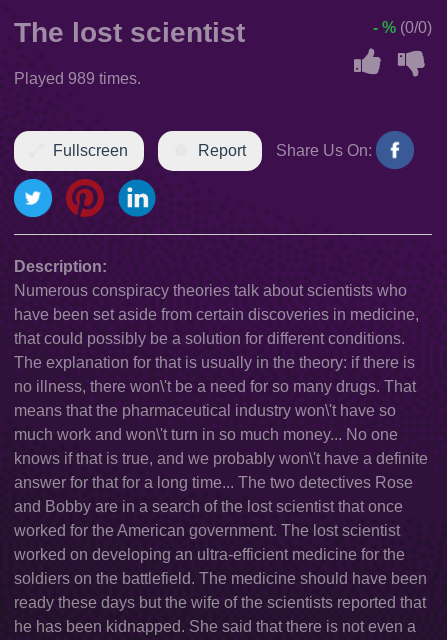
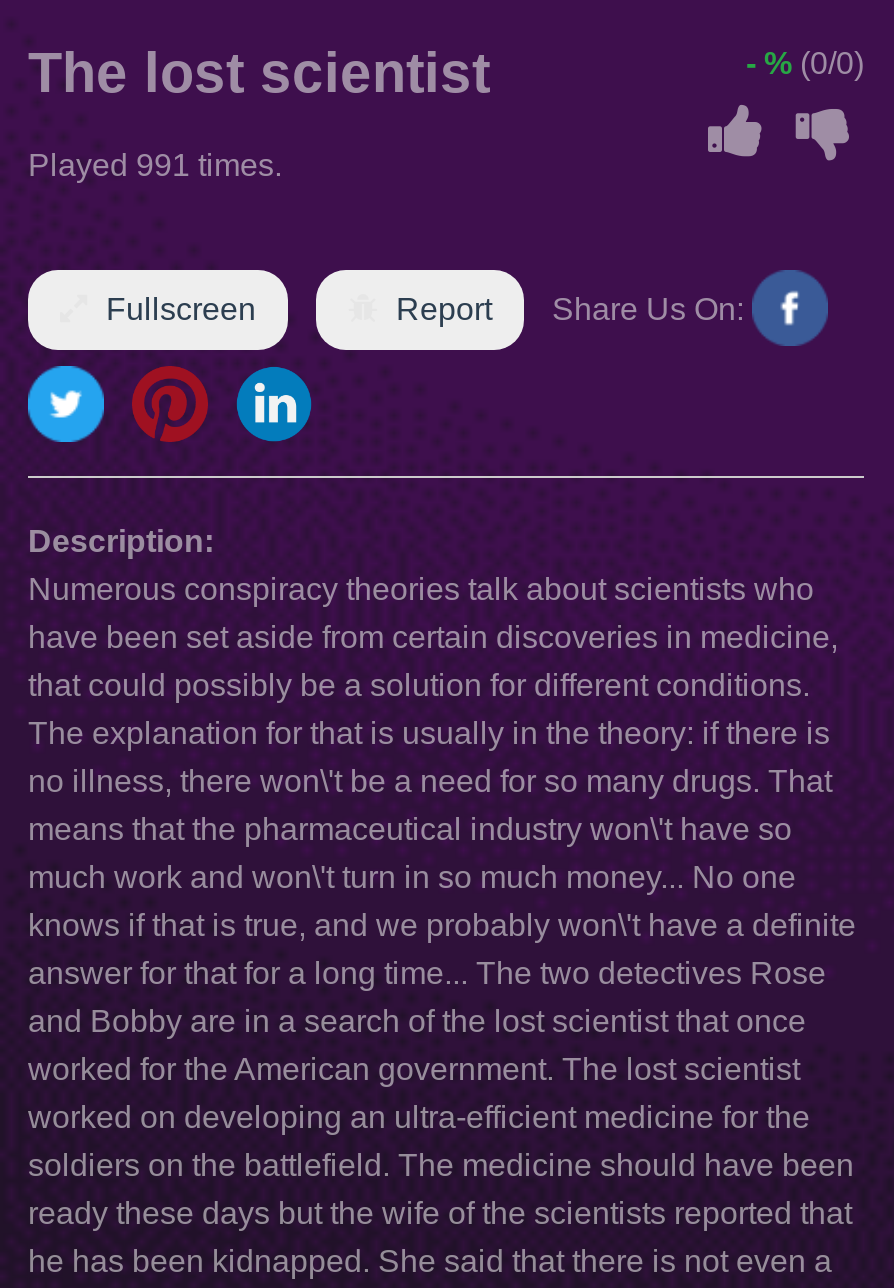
[14,70,141,87] Played 989 times. -> [28,148,282,182] Played 991 times.

